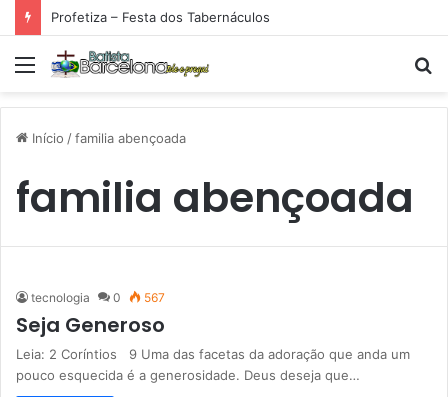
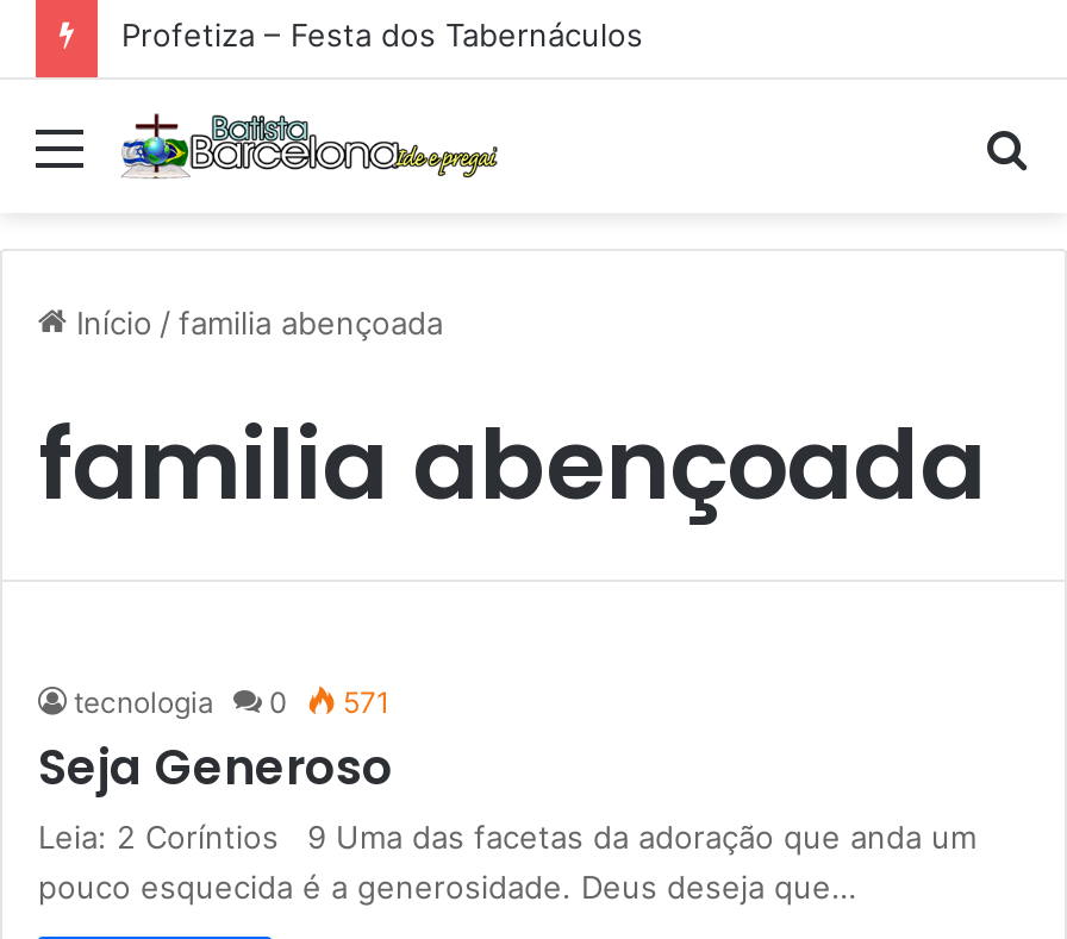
[31,290,165,305] tecnologia 0 567 -> [74,684,391,720] tecnologia 0 571

